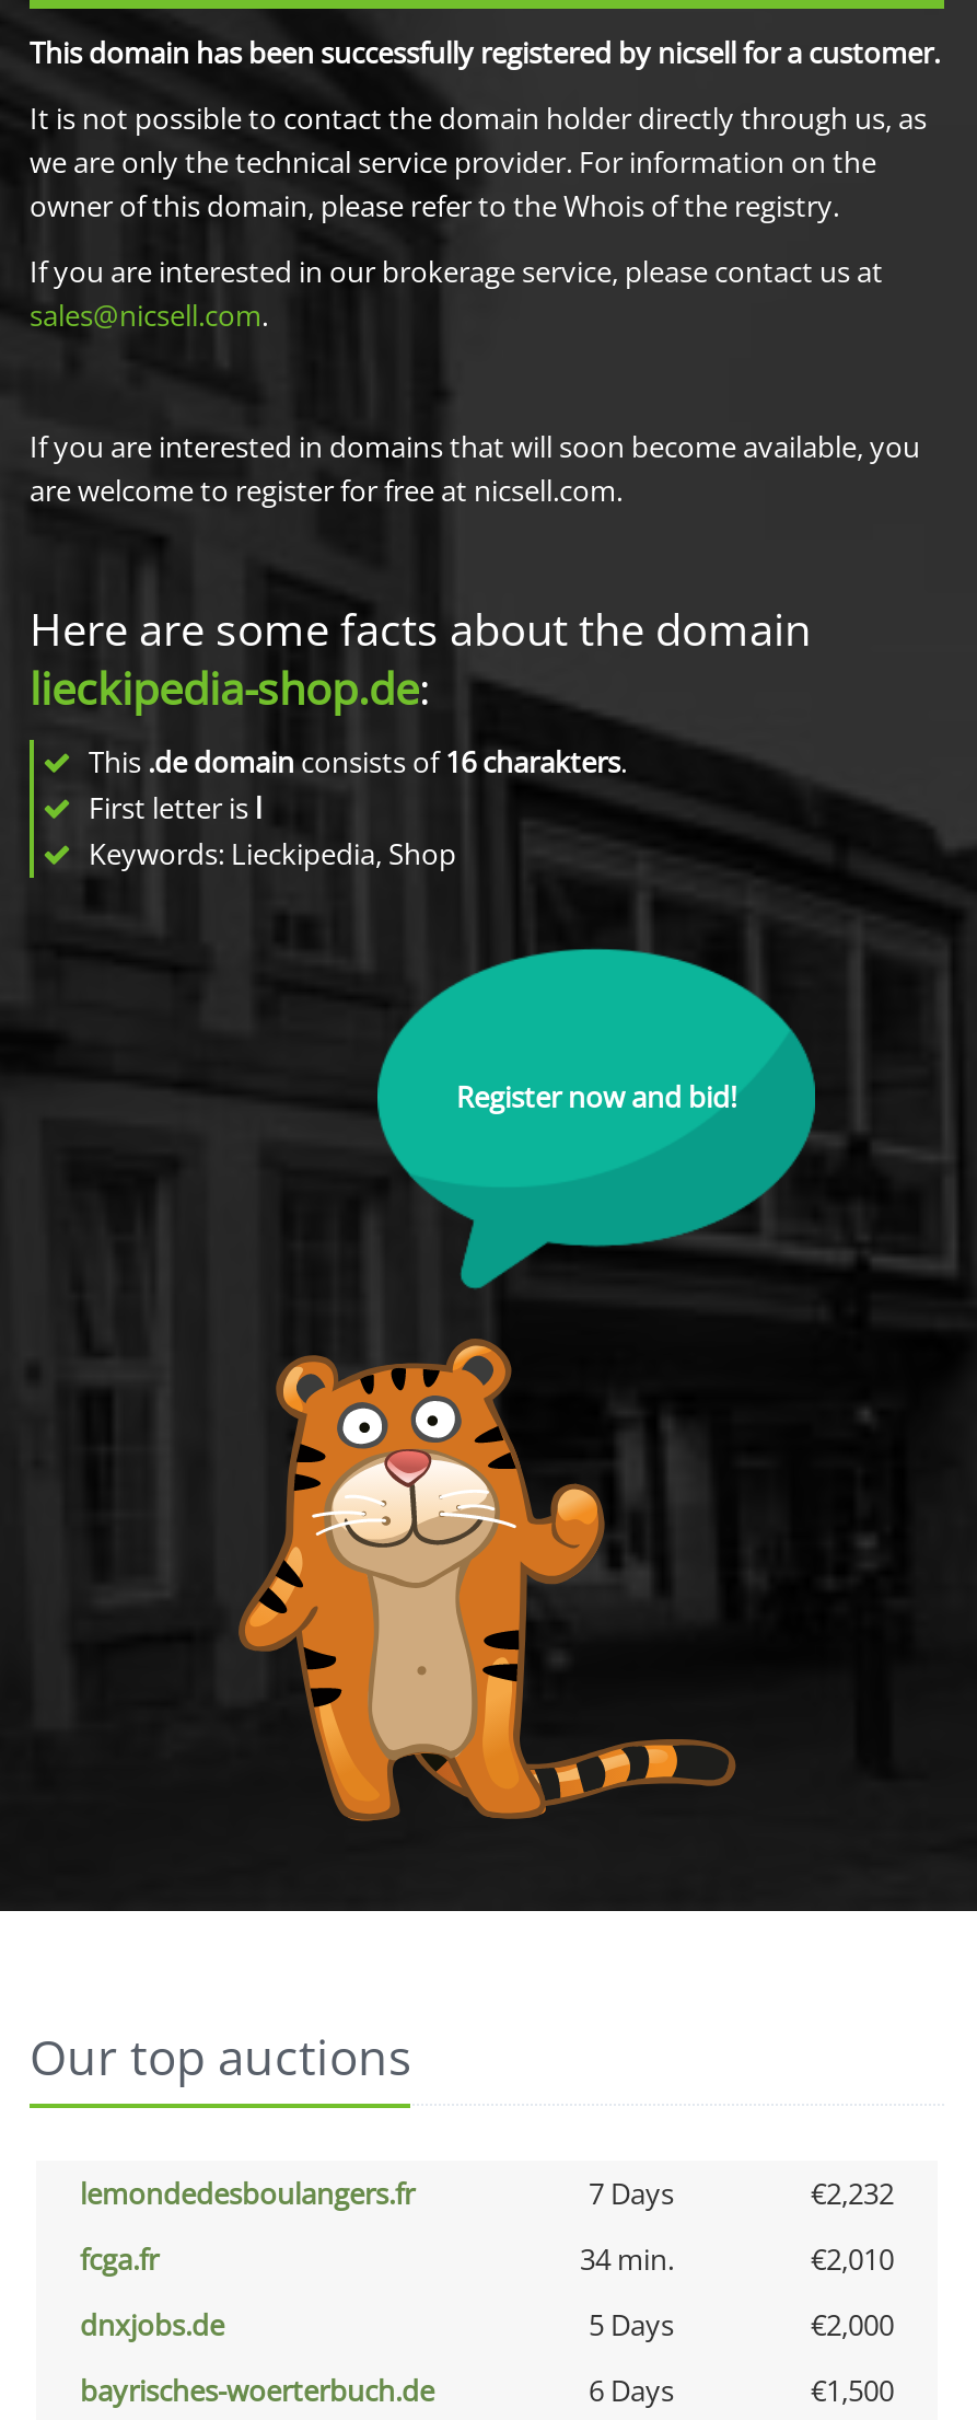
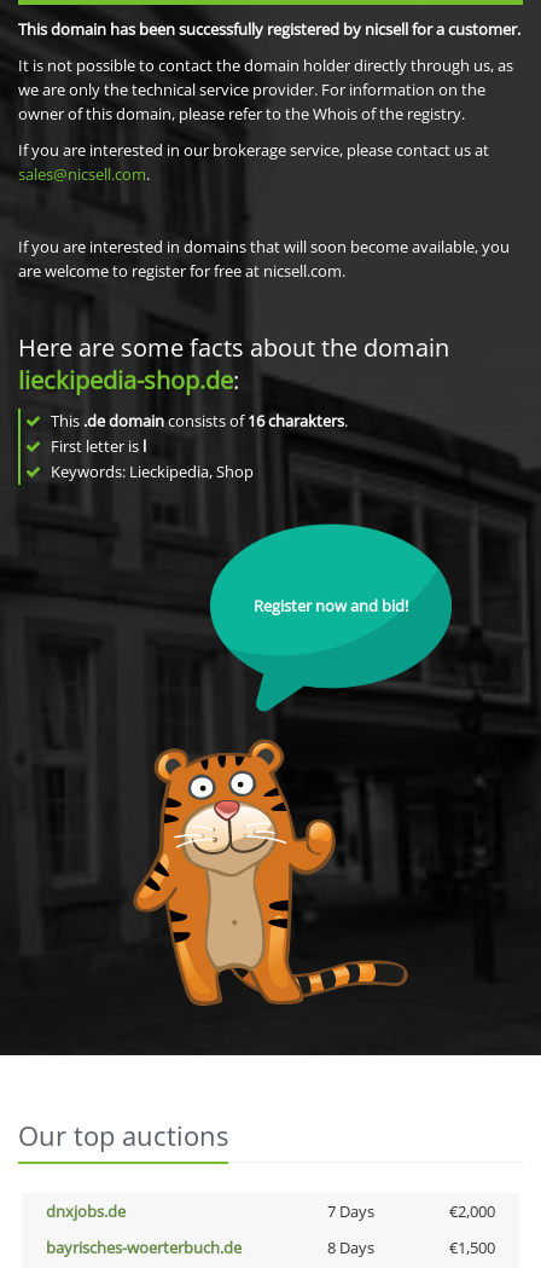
[80,2174,894,2279] lemondedesboulangers.fr | 7 Days | €2,232 | fcga.fr | 34 min. | €2,010 -> none
[589,2305,674,2344] 5 Days -> [327,1200,374,1222] 7 Days
[589,2371,674,2410] 6 Days -> [327,1237,374,1258] 8 Days

